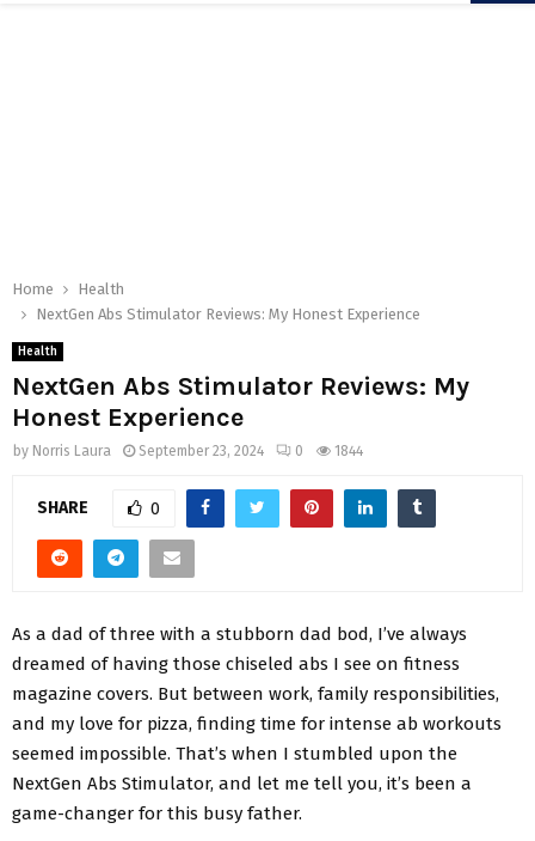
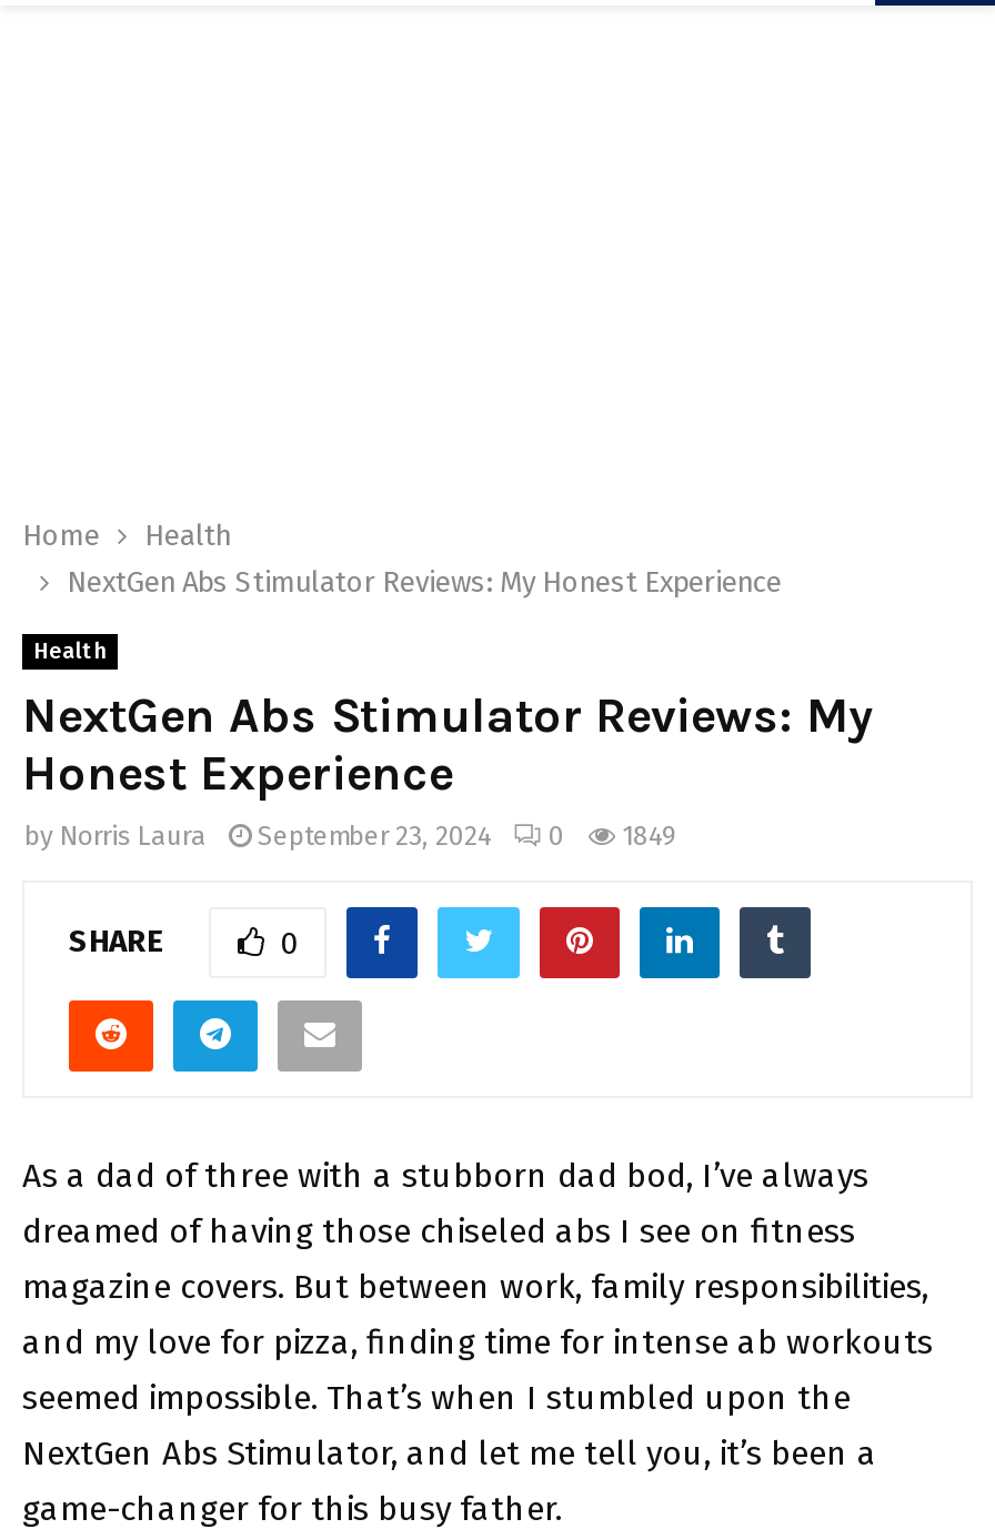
[13,443,363,459] by Norris Laura September 23, 2024 0 1844 -> [24,821,677,852] by Norris Laura September 23, 2024 0 1849

